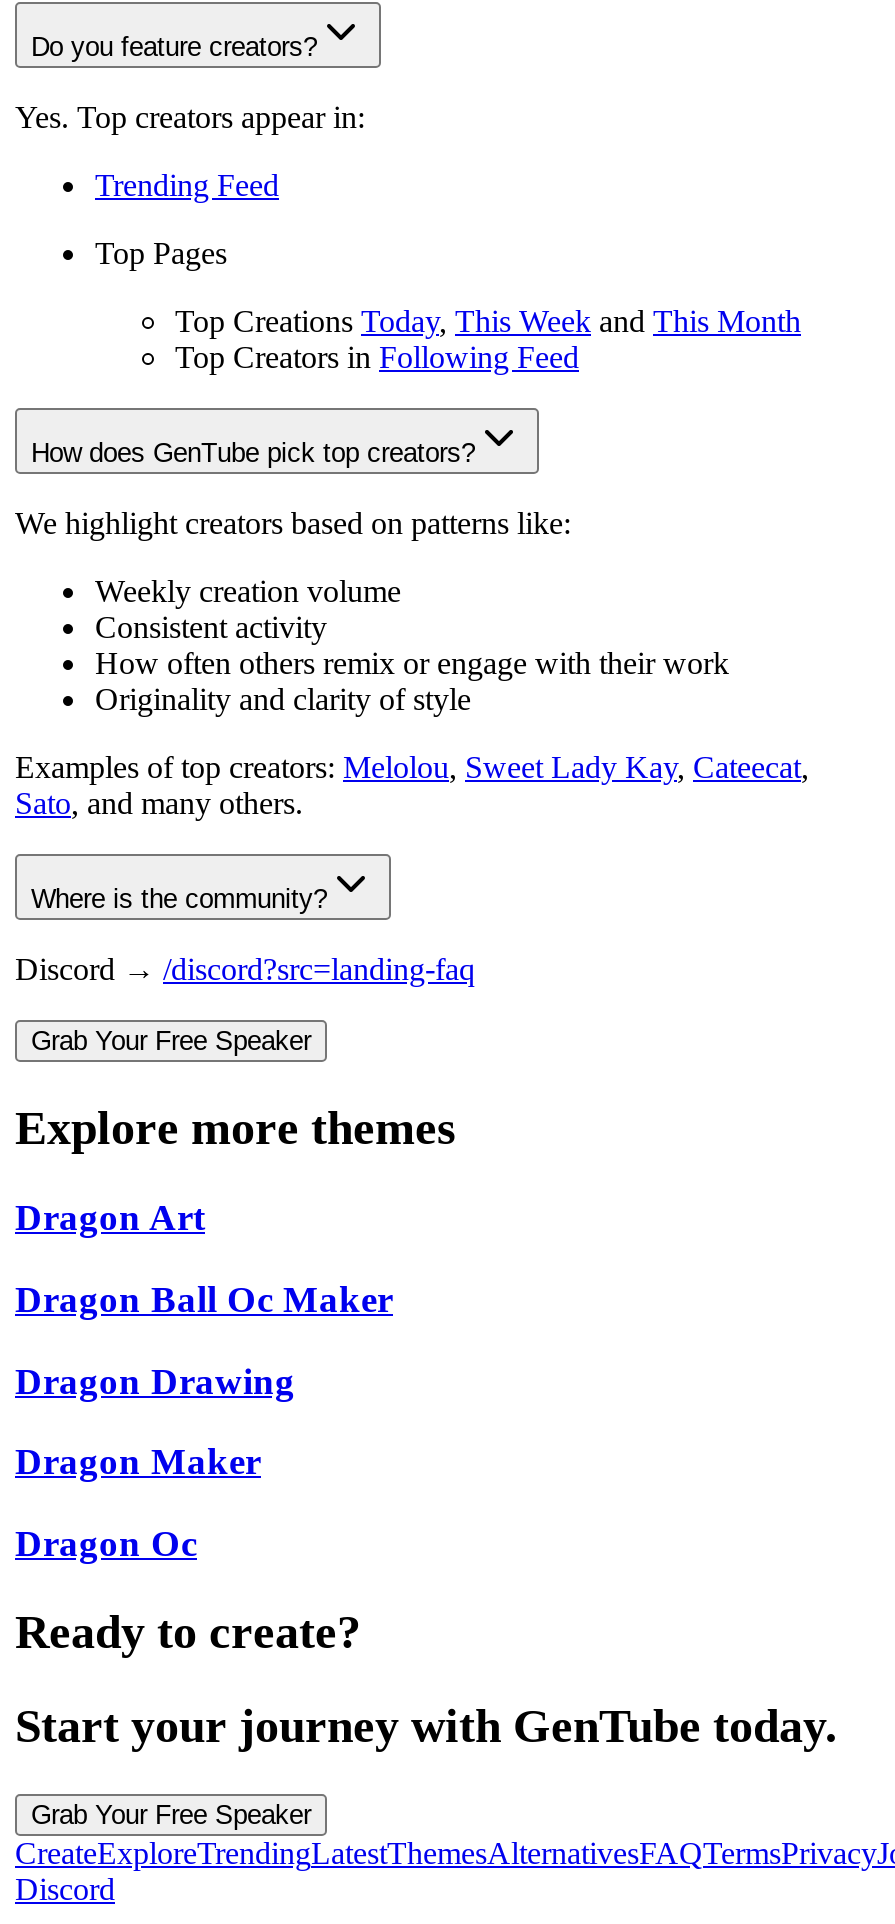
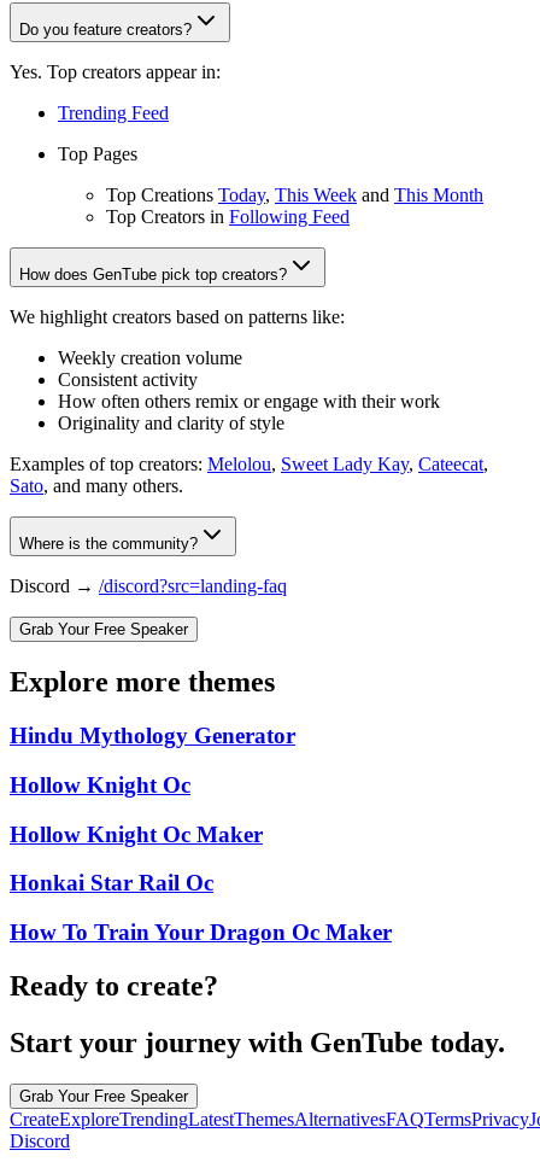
[15,1196,205,1238] Dragon Art -> [10,723,295,748] Hindu Mythology Generator
[15,1278,393,1320] Dragon Ball Oc Maker -> [10,772,190,797] Hollow Knight Oc
[15,1359,295,1401] Dragon Drawing -> [10,821,263,847] Hollow Knight Oc Maker
[15,1441,261,1483] Dragon Maker -> [10,870,213,896] Honkai Star Rail Oc
[15,1522,197,1564] Dragon Oc -> [10,919,392,945] How To Train Your Dragon Oc Maker

